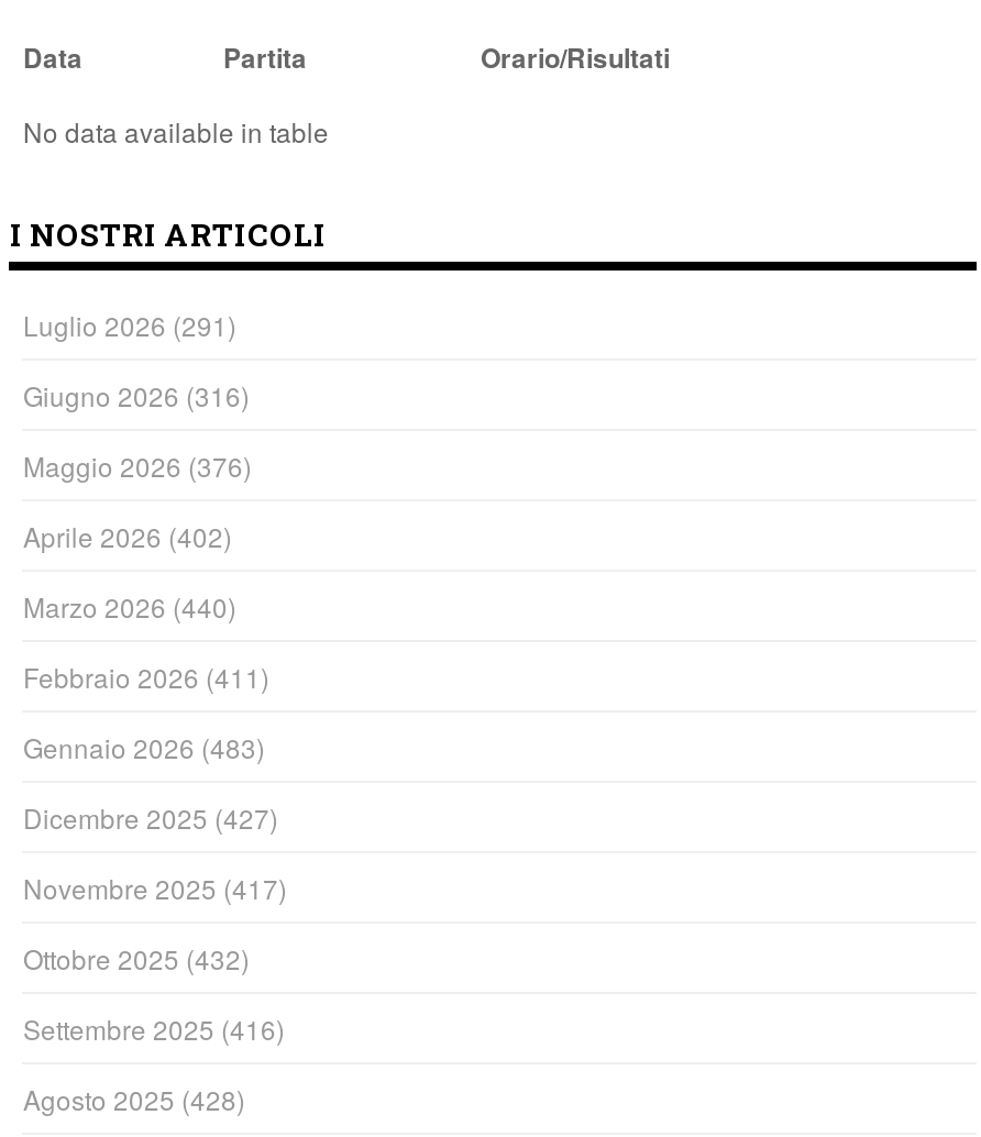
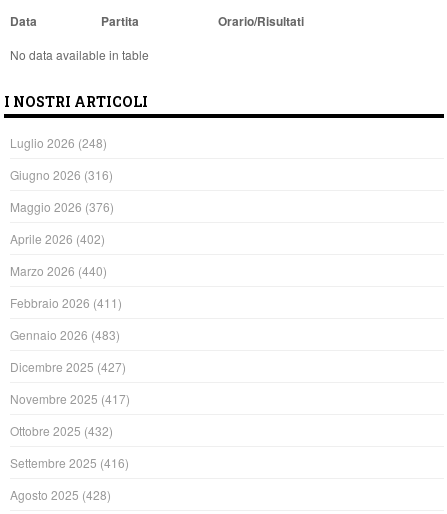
[23,305,236,343] Luglio 2026 (291) -> [10,134,107,151] Luglio 2026 (248)

